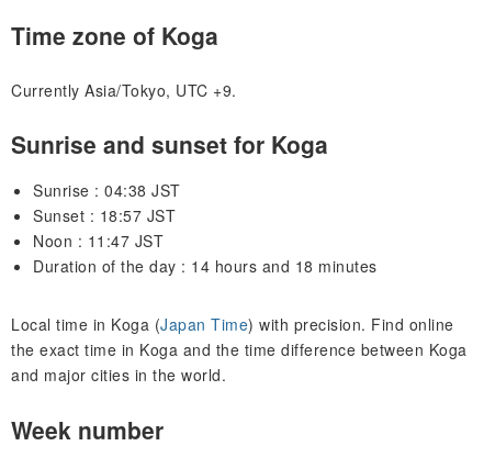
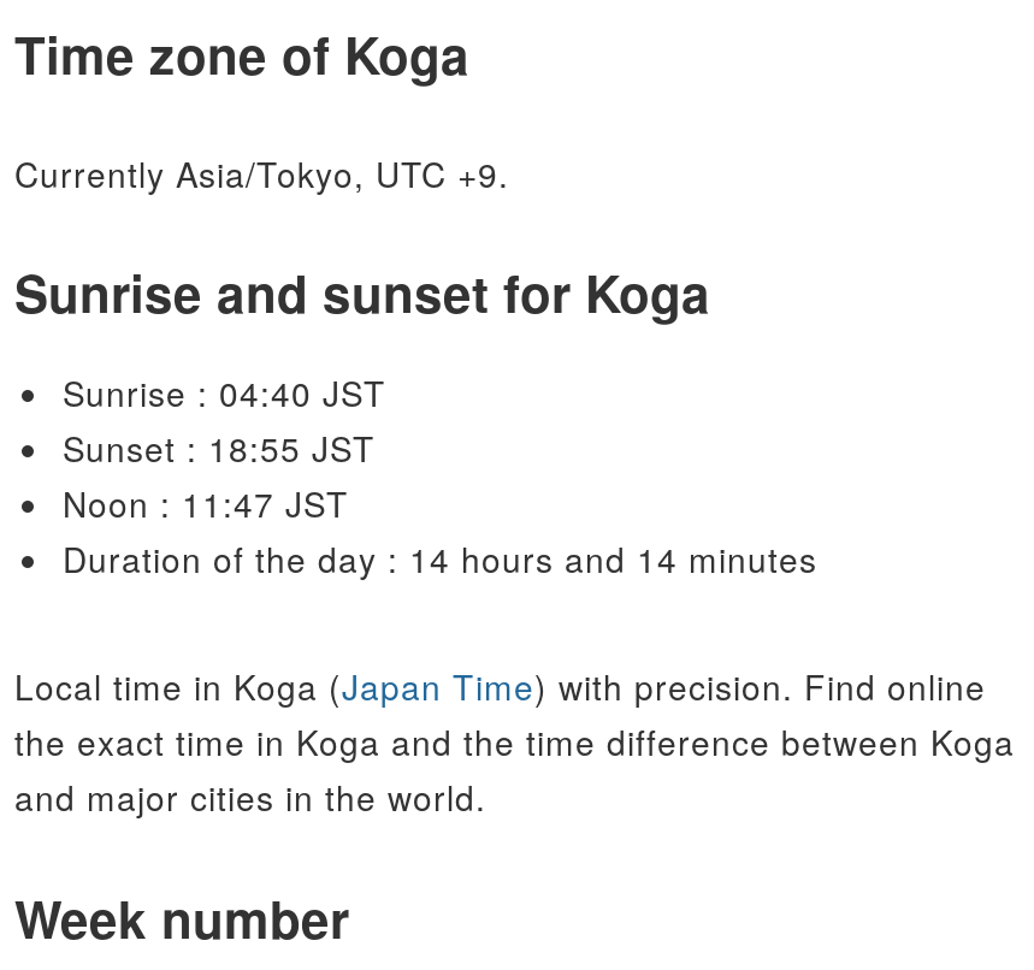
[33,179,181,201] Sunrise : 04:38 JST -> [63,369,386,417] Sunrise : 04:40 JST
[33,205,176,227] Sunset : 18:57 JST -> [63,424,376,472] Sunset : 18:55 JST
[33,255,377,277] Duration of the day : 14 hours and 18 minutes -> [63,535,817,583] Duration of the day : 14 hours and 14 minutes

